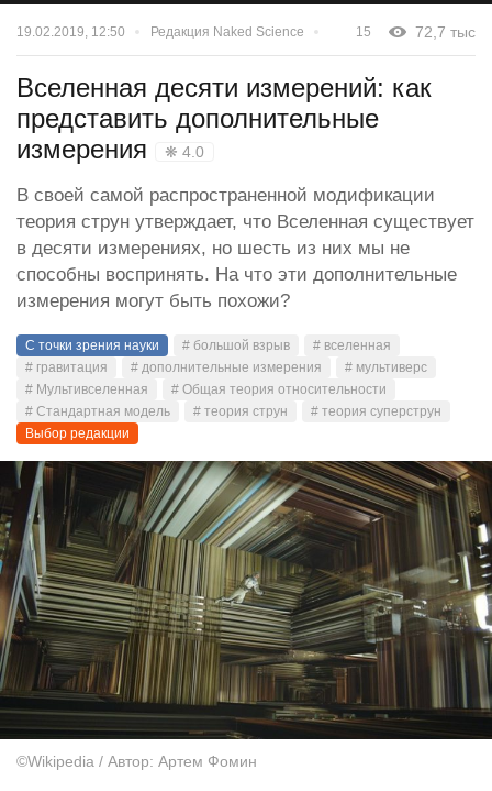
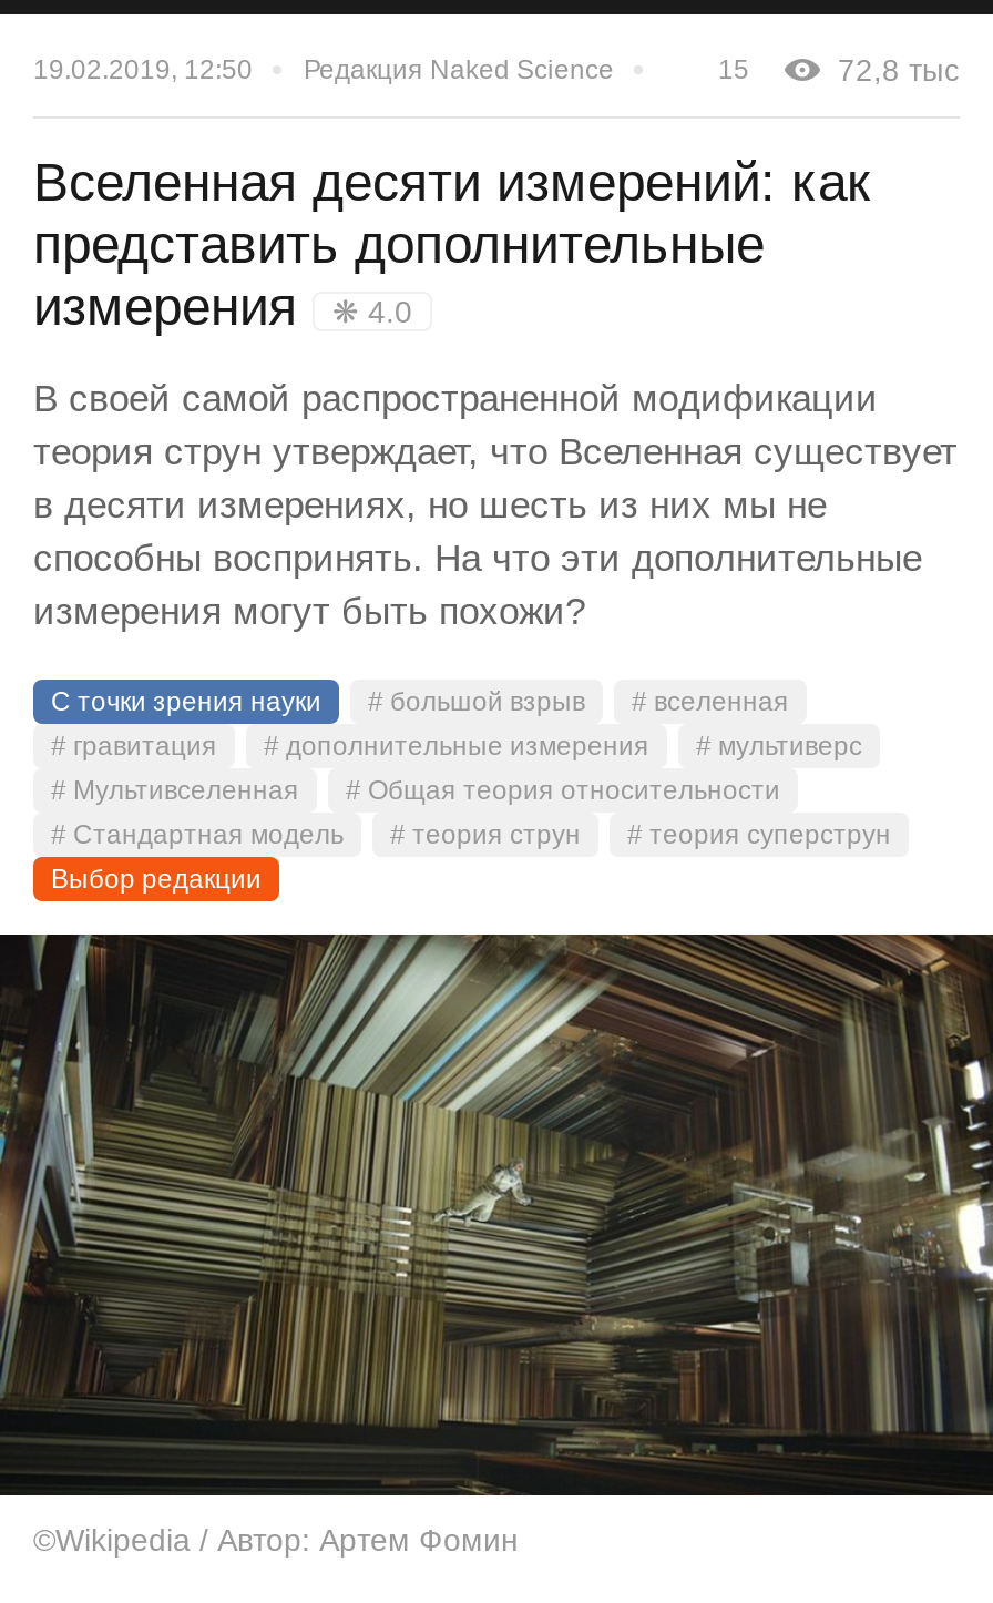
[415,24,476,40] 72,7 тыс -> [838,53,960,86] 72,8 тыс

